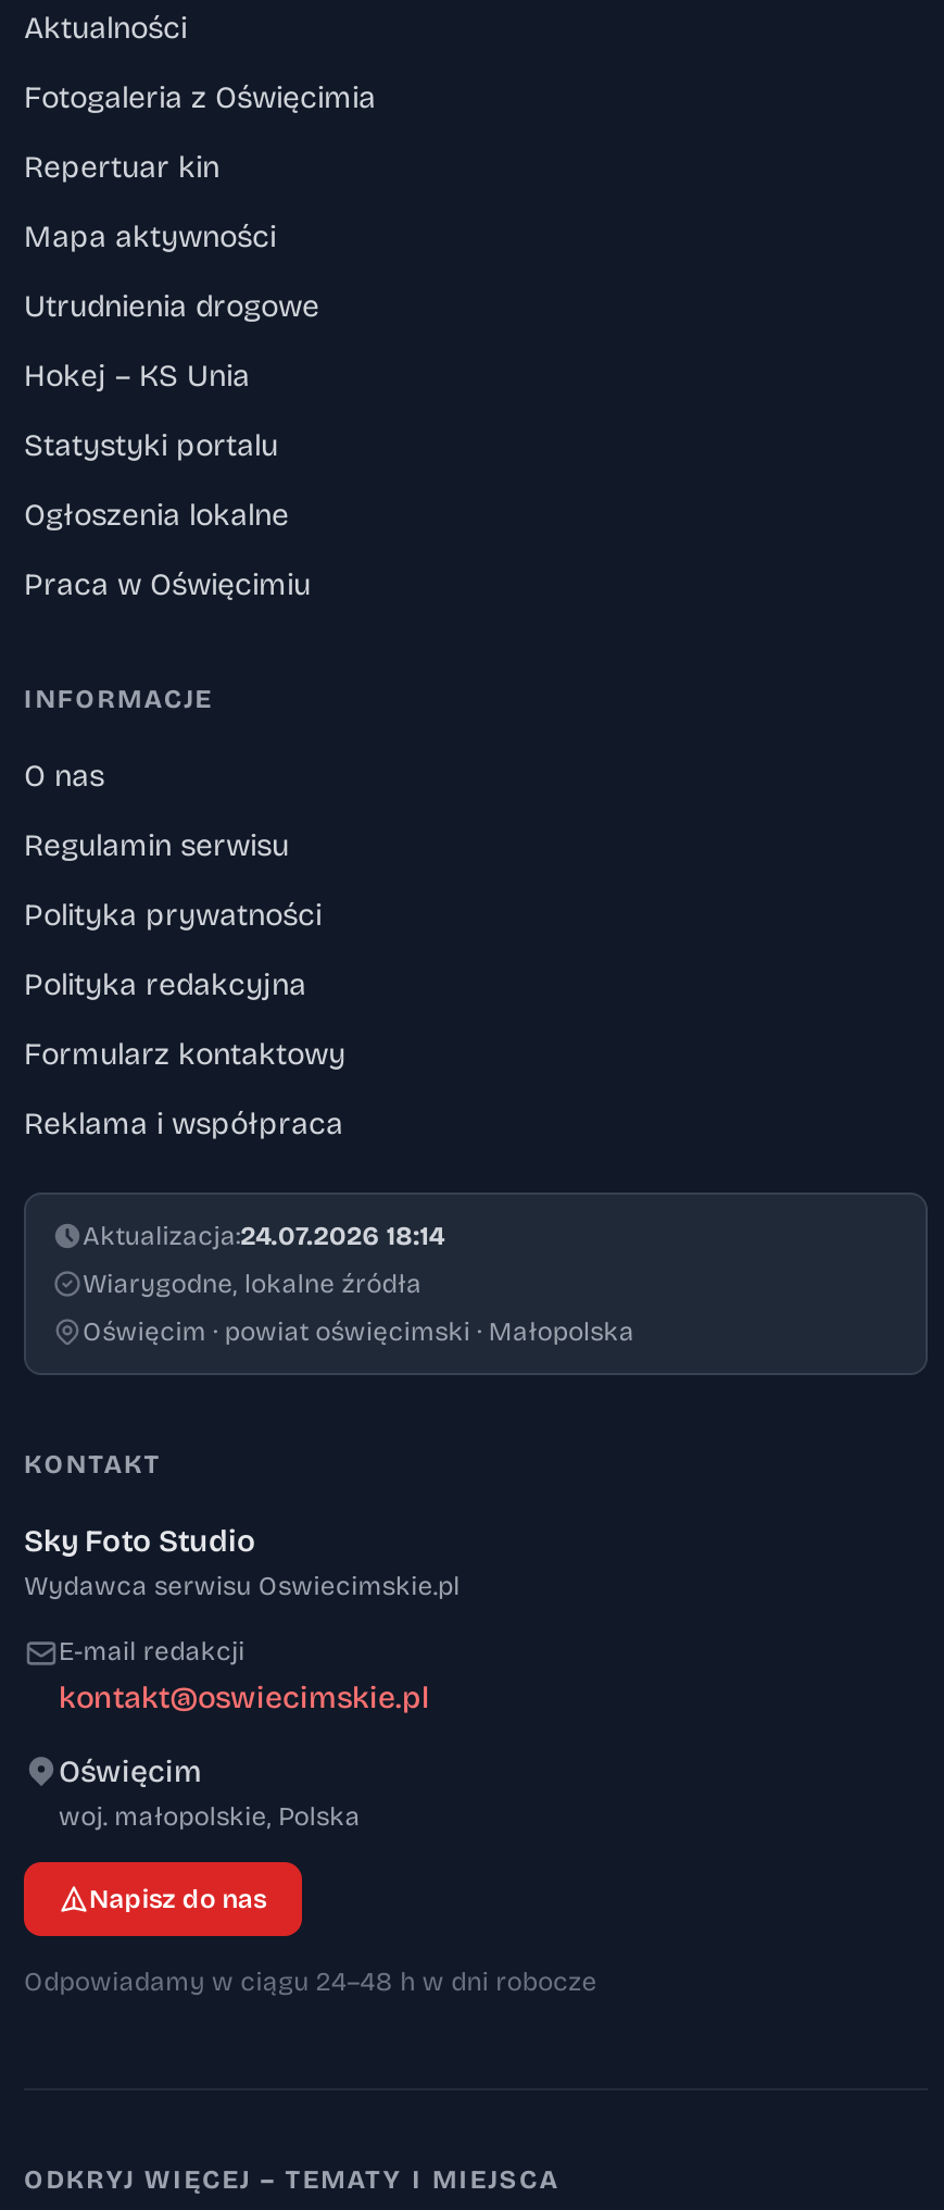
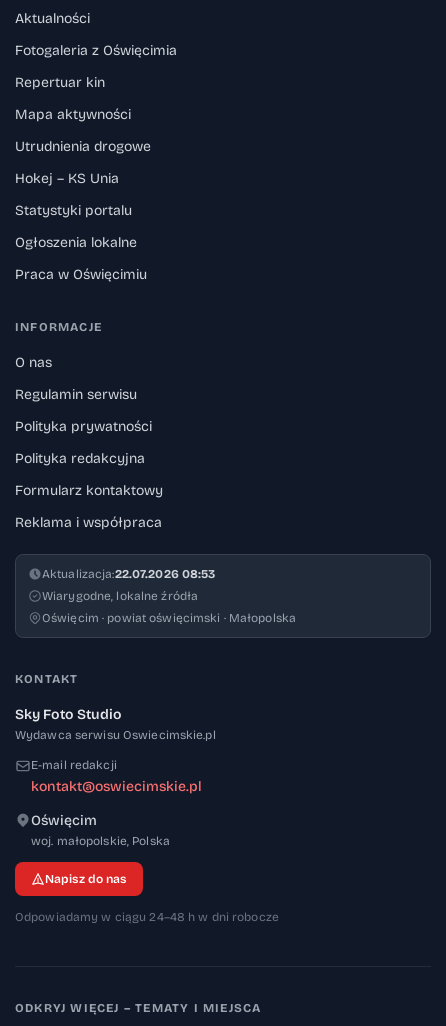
[83,1221,444,1251] Aktualizacja:24.07.2026 18:14 -> [42,567,215,581] Aktualizacja:22.07.2026 08:53

